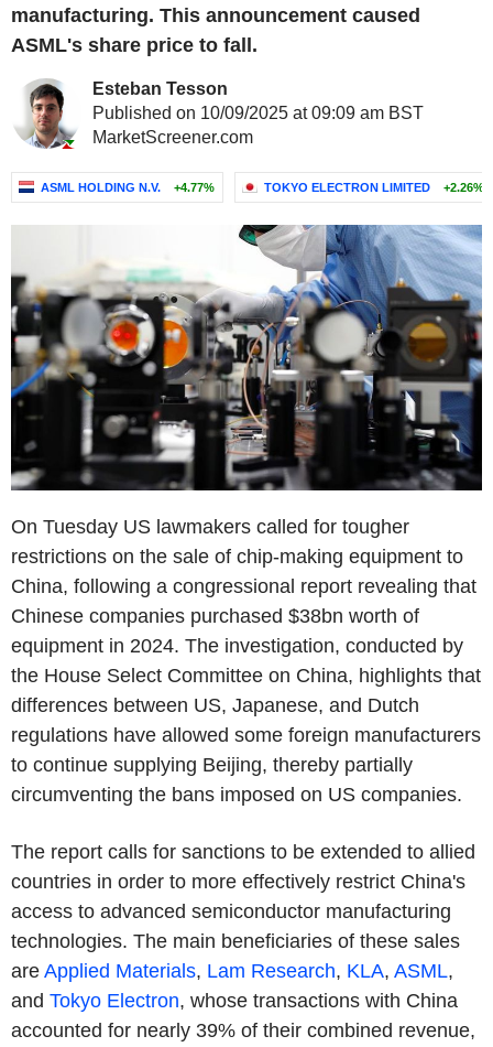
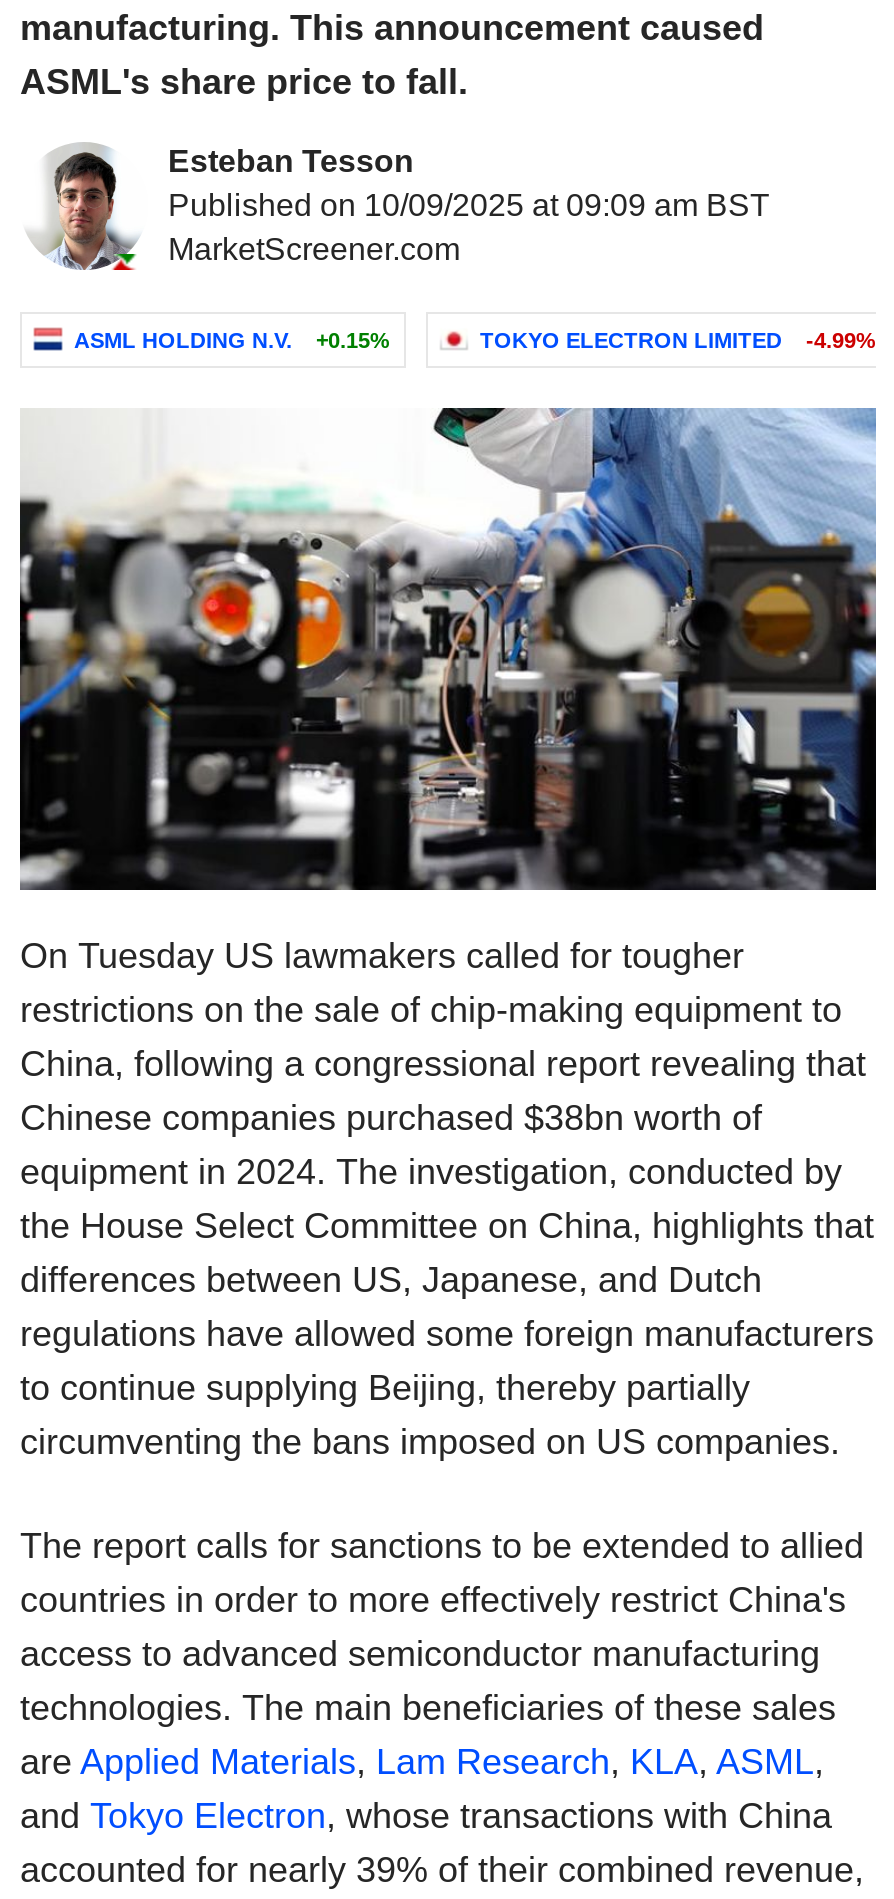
[41,181,215,194] ASML HOLDING N.V. +4.77% -> [74,328,390,352] ASML HOLDING N.V. +0.15%
[264,181,484,194] TOKYO ELECTRON LIMITED +2.26% -> [480,328,876,352] TOKYO ELECTRON LIMITED -4.99%

